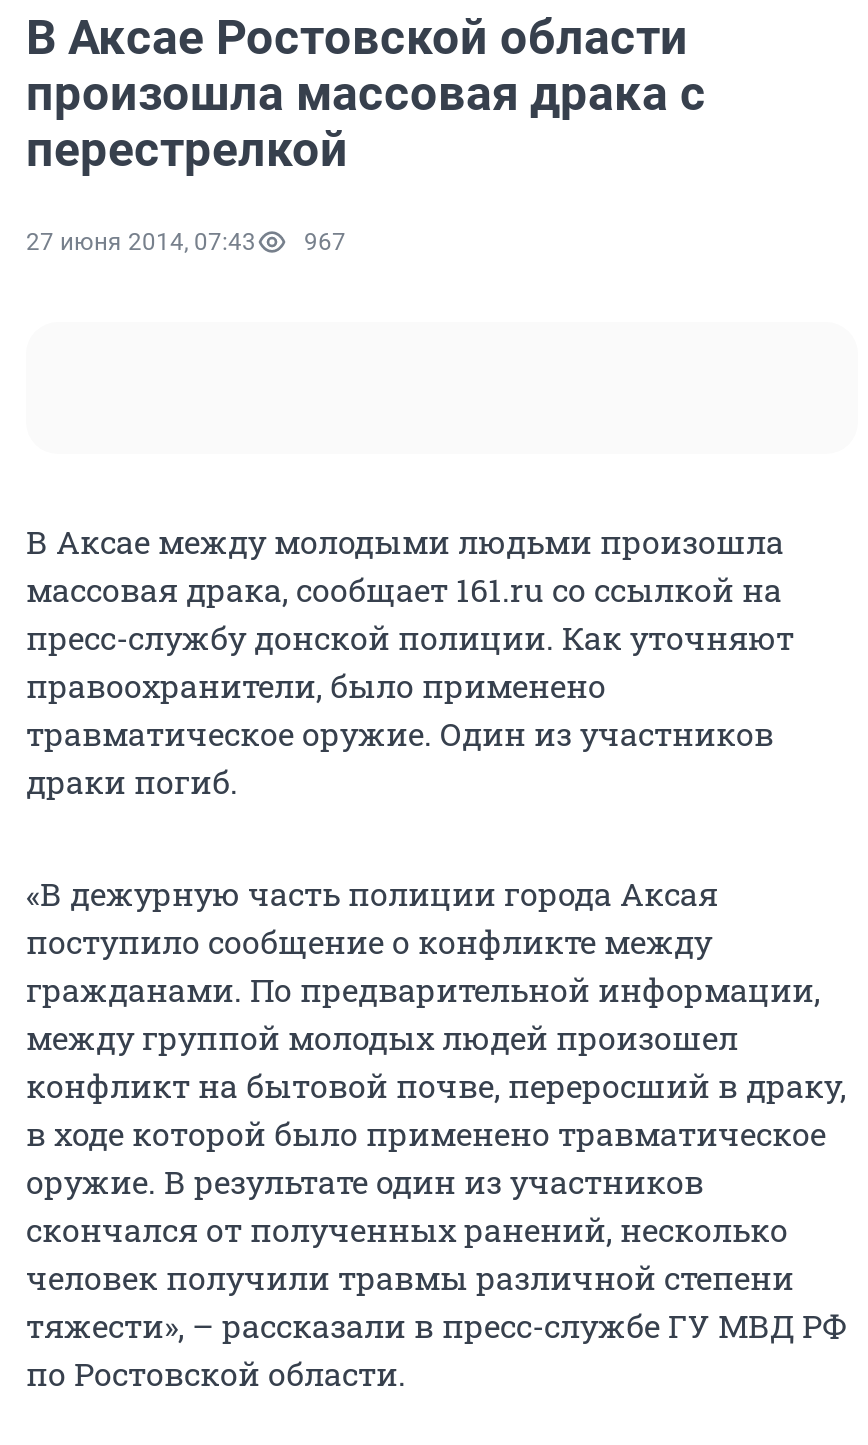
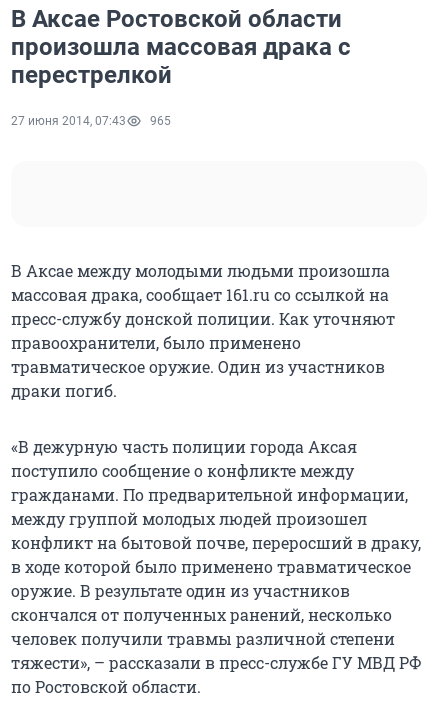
[26,228,346,256] 27 июня 2014, 07:43 967 -> [11,114,171,128] 27 июня 2014, 07:43 965

